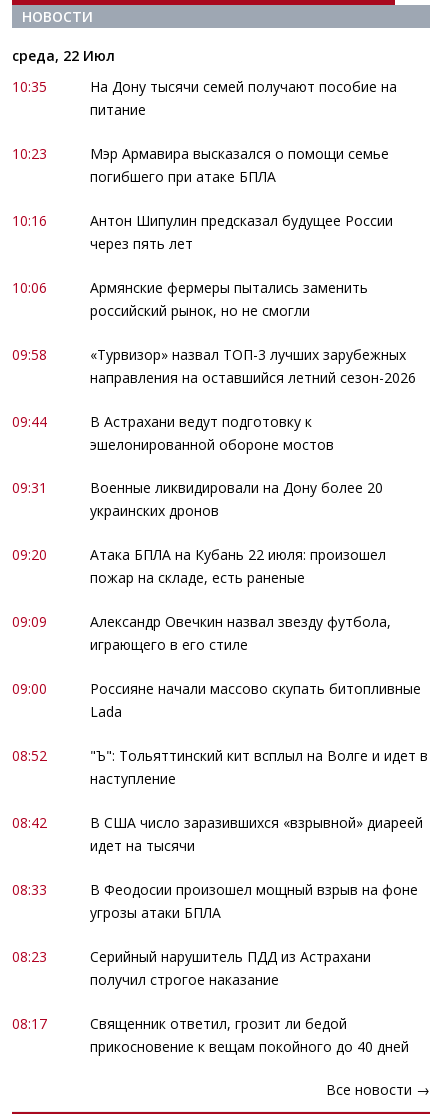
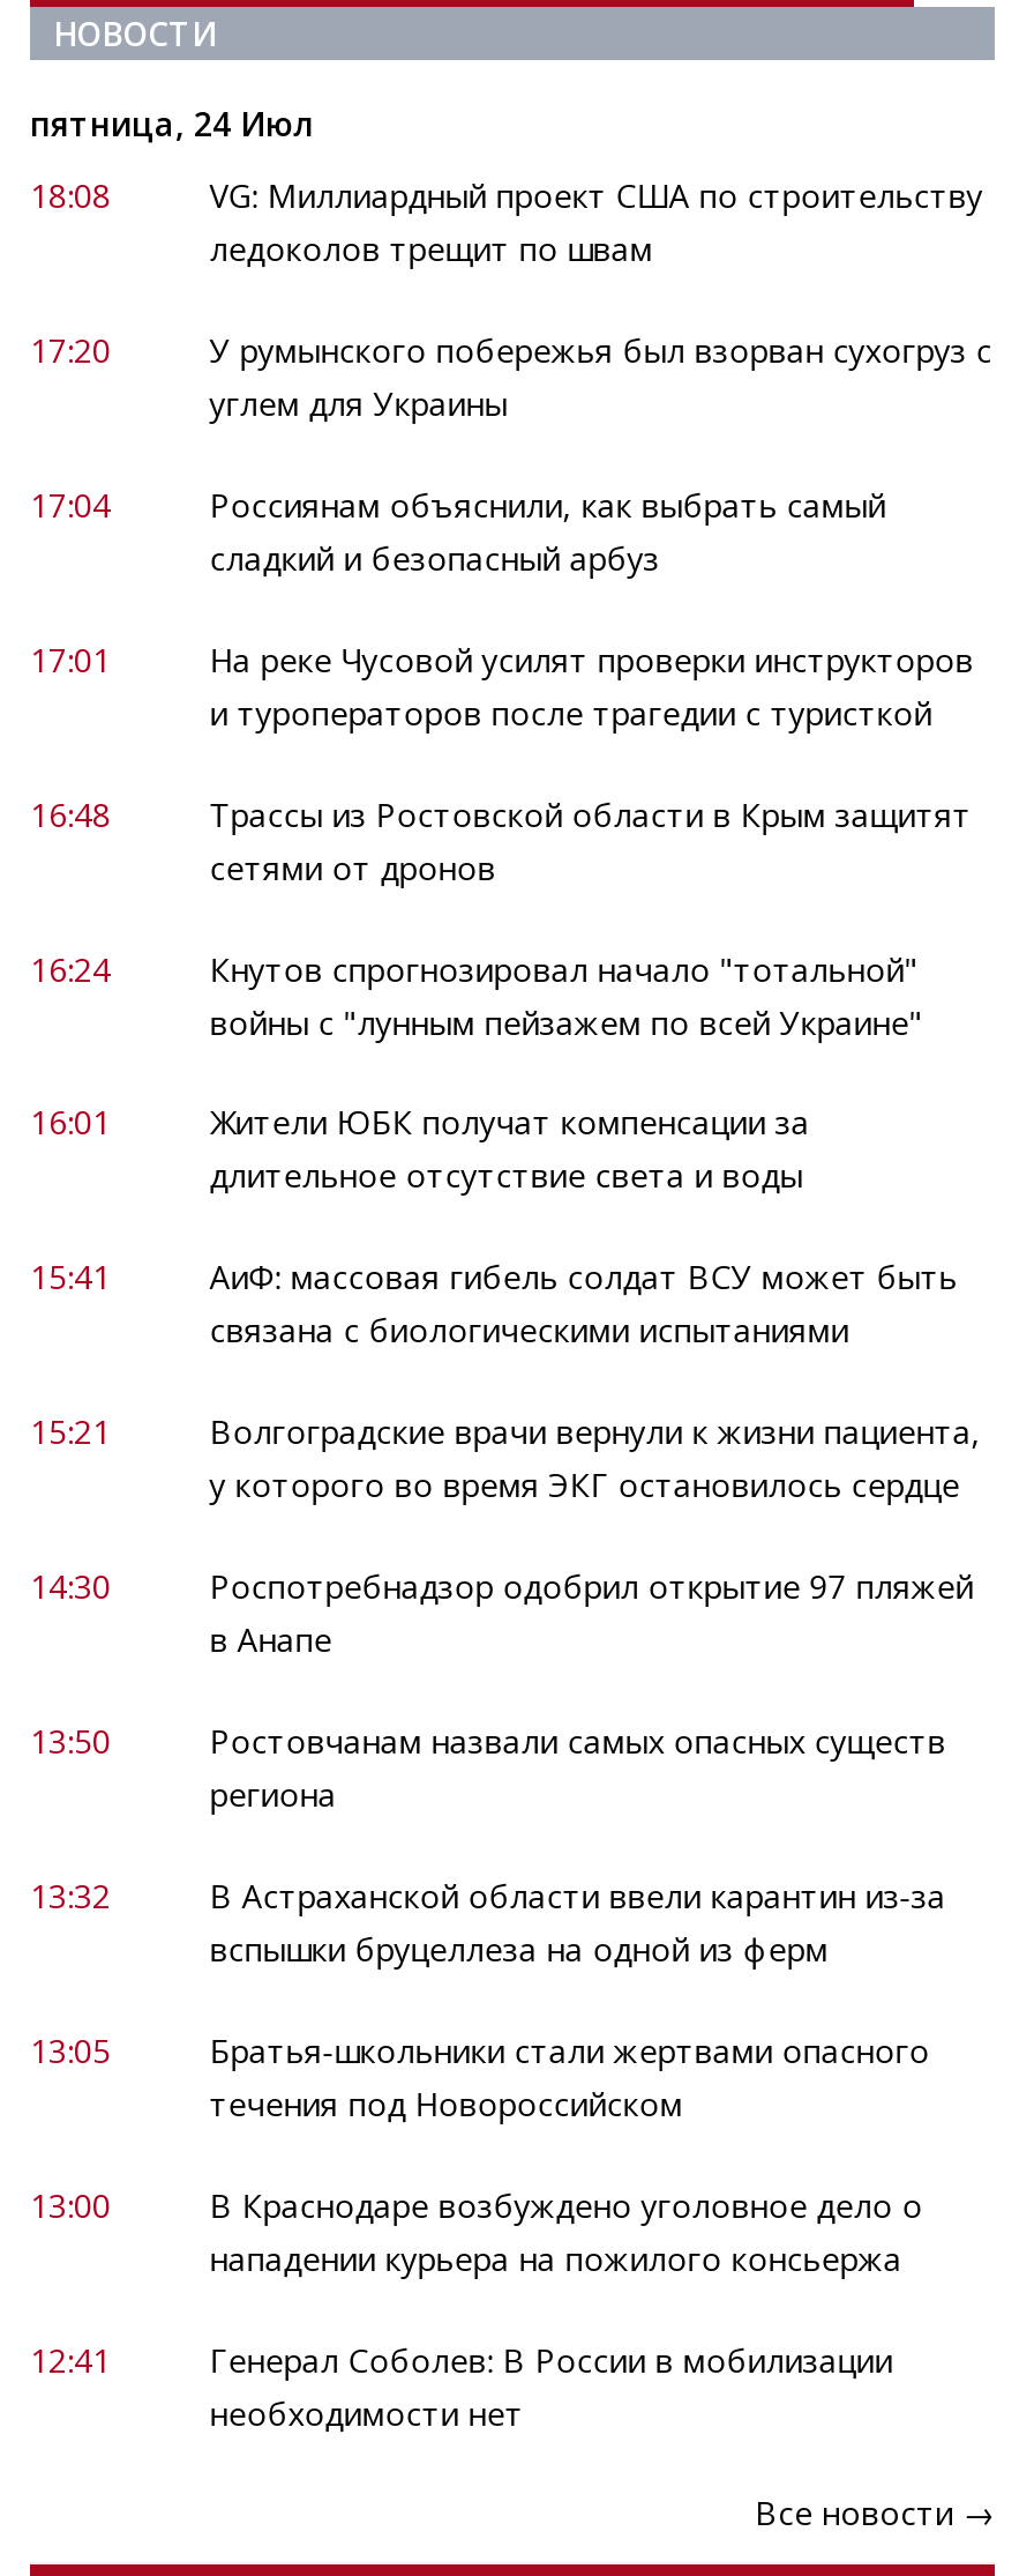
[12,46,115,65] среда, 22 Июл -> [30,102,314,146] пятница, 24 Июл
[12,77,397,119] 10:35 | На Дону тысячи семей получают пособие на | питание -> [30,173,983,270] 18:08 | VG: Миллиардный проект США по строительству | ледоколов трещит по швам
[12,144,389,186] 10:23 | Мэр Армавира высказался о помощи семье | погибшего при атаке БПЛА -> [30,328,992,425] 17:20 | У румынского побережья был взорван сухогруз с | углем для Украины
[12,211,393,253] 10:16 | Антон Шипулин предсказал будущее России | через пять лет -> [30,482,886,579] 17:04 | Россиянам объяснили, как выбрать самый | сладкий и безопасный арбуз
[12,278,368,320] 10:06 | Армянские фермеры пытались заменить | российский рынок, но не смогли -> [30,637,973,734] 17:01 | На реке Чусовой усилят проверки инструкторов | и туроператоров после трагедии с туристкой
[12,345,416,387] 09:58 | «Турвизор» назвал ТОП-3 лучших зарубежных | направления на оставшийся летний сезон-2026 -> [30,792,971,889] 16:48 | Трассы из Ростовской области в Крым защитят | сетями от дронов
[12,411,334,453] 09:44 | В Астрахани ведут подготовку к | эшелонированной обороне мостов -> [30,946,923,1043] 16:24 | Кнутов спрогнозировал начало "тотальной" | войны с "лунным пейзажем по всей Украине"
[12,478,383,520] 09:31 | Военные ликвидировали на Дону более 20 | украинских дронов -> [30,1101,809,1198] 16:01 | Жители ЮБК получат компенсации за | длительное отсутствие света и воды
[12,545,386,587] 09:20 | Атака БПЛА на Кубань 22 июля: произошел | пожар на складе, есть раненые -> [30,1255,957,1352] 15:41 | АиФ: массовая гибель солдат ВСУ может быть | связана с биологическими испытаниями
[12,612,391,654] 09:09 | Александр Овечкин назвал звезду футбола, | играющего в его стиле -> [30,1410,980,1507] 15:21 | Волгоградские врачи вернули к жизни пациента, | у которого во время ЭКГ остановилось сердце
[12,679,421,721] 09:00 | Россияне начали массово скупать битопливные | Lada -> [30,1564,973,1661] 14:30 | Роспотребнадзор одобрил открытие 97 пляжей | в Анапе
[12,746,428,788] 08:52 | "Ъ": Тольяттинский кит всплыл на Волге и идет в | наступление -> [30,1719,946,1816] 13:50 | Ростовчанам назвали самых опасных существ | региона
[12,813,423,855] 08:42 | В США число заразившихся «взрывной» диареей | идет на тысячи -> [30,1873,946,1970] 13:32 | В Астраханской области ввели карантин из-за | вспышки бруцеллеза на одной из ферм
[12,880,418,922] 08:33 | В Феодосии произошел мощный взрыв на фоне | угрозы атаки БПЛА -> [30,2028,929,2125] 13:05 | Братья-школьники стали жертвами опасного | течения под Новороссийском
[12,947,371,989] 08:23 | Серийный нарушитель ПДД из Астрахани | получил строгое наказание -> [30,2182,923,2279] 13:00 | В Краснодаре возбуждено уголовное дело о | нападении курьера на пожилого консьержа
[12,1013,409,1055] 08:17 | Священник ответил, грозит ли бедой | прикосновение к вещам покойного до 40 дней -> [30,2337,893,2434] 12:41 | Генерал Соболев: В России в мобилизации | необходимости нет

